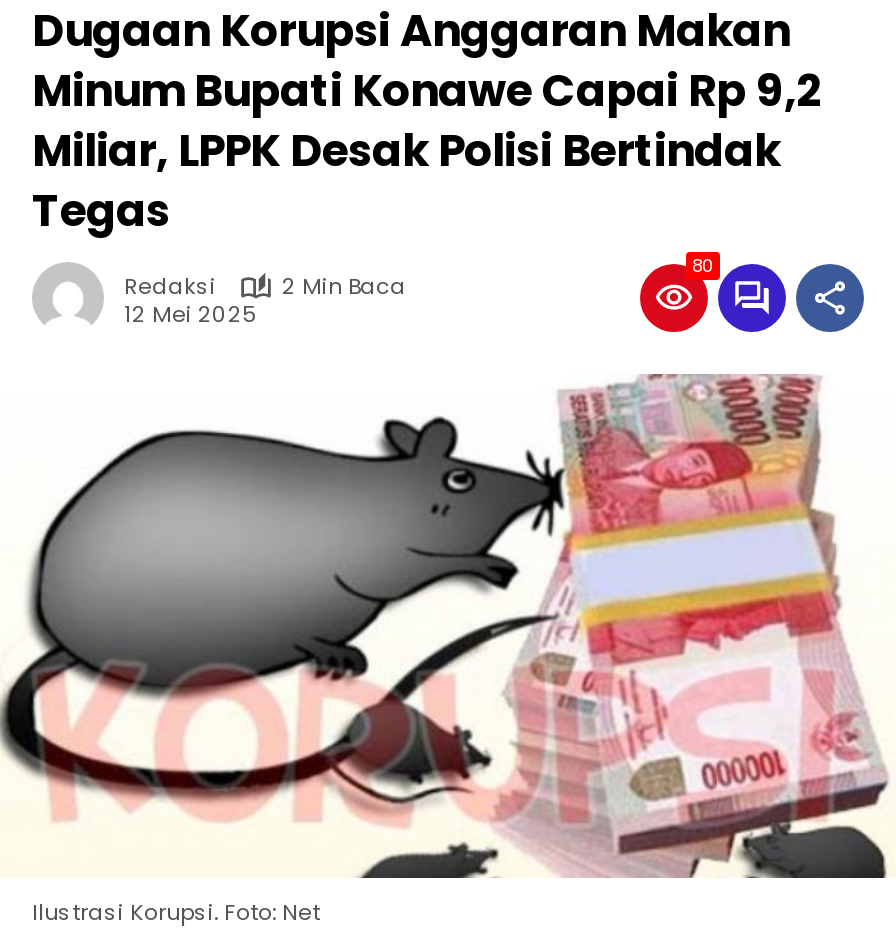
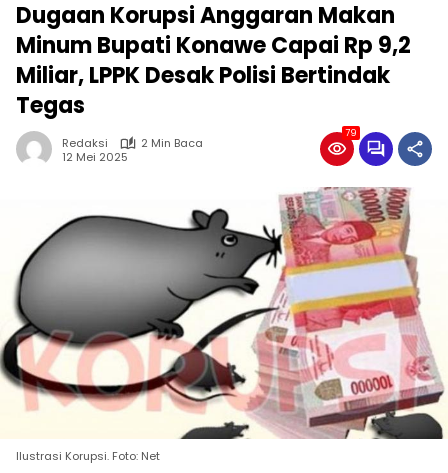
[692,254,714,278] 80 -> [345,127,357,139] 79

